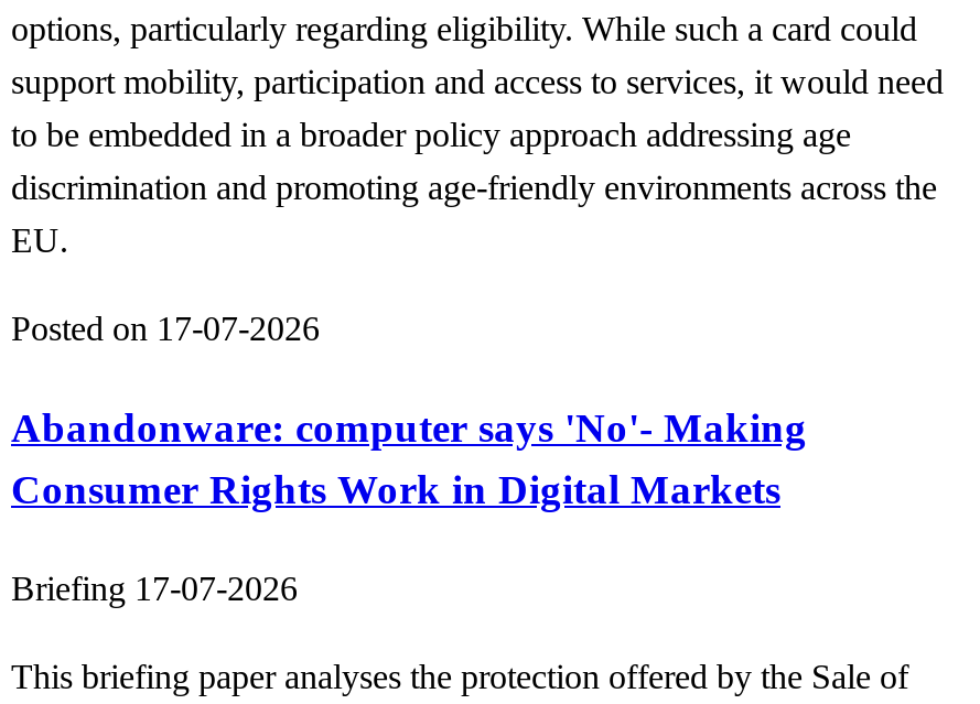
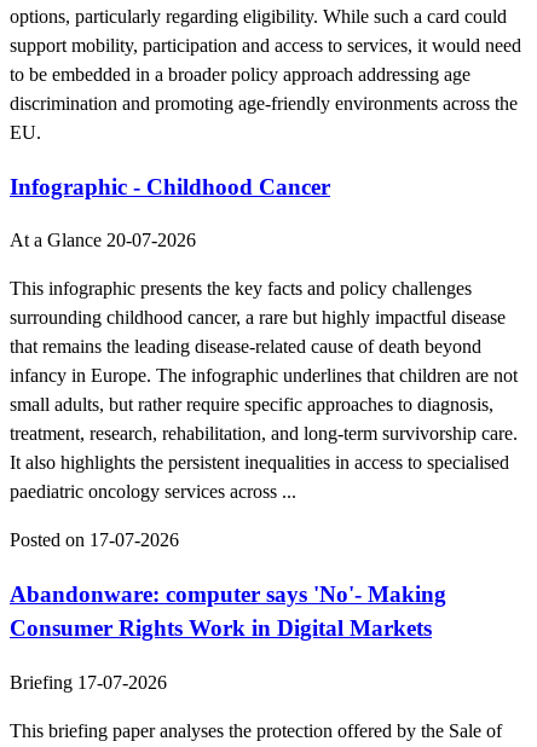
none -> [10,173,518,502] Infographic - Childhood Cancer | At a Glance 20-07-2026 | This infographic presents the key facts and policy challenges | surrounding childhood cancer, a rare but highly impactful disease | that remains the leading disease-related cause of death beyond | infancy in Europe. The infographic underlines that children are not | small adults, but rather require specific approaches to diagnosis, | treatment, research, rehabilitation, and long-term survivorship care. | It also highlights the persistent inequalities in access to specialised | paediatric oncology services across ...

